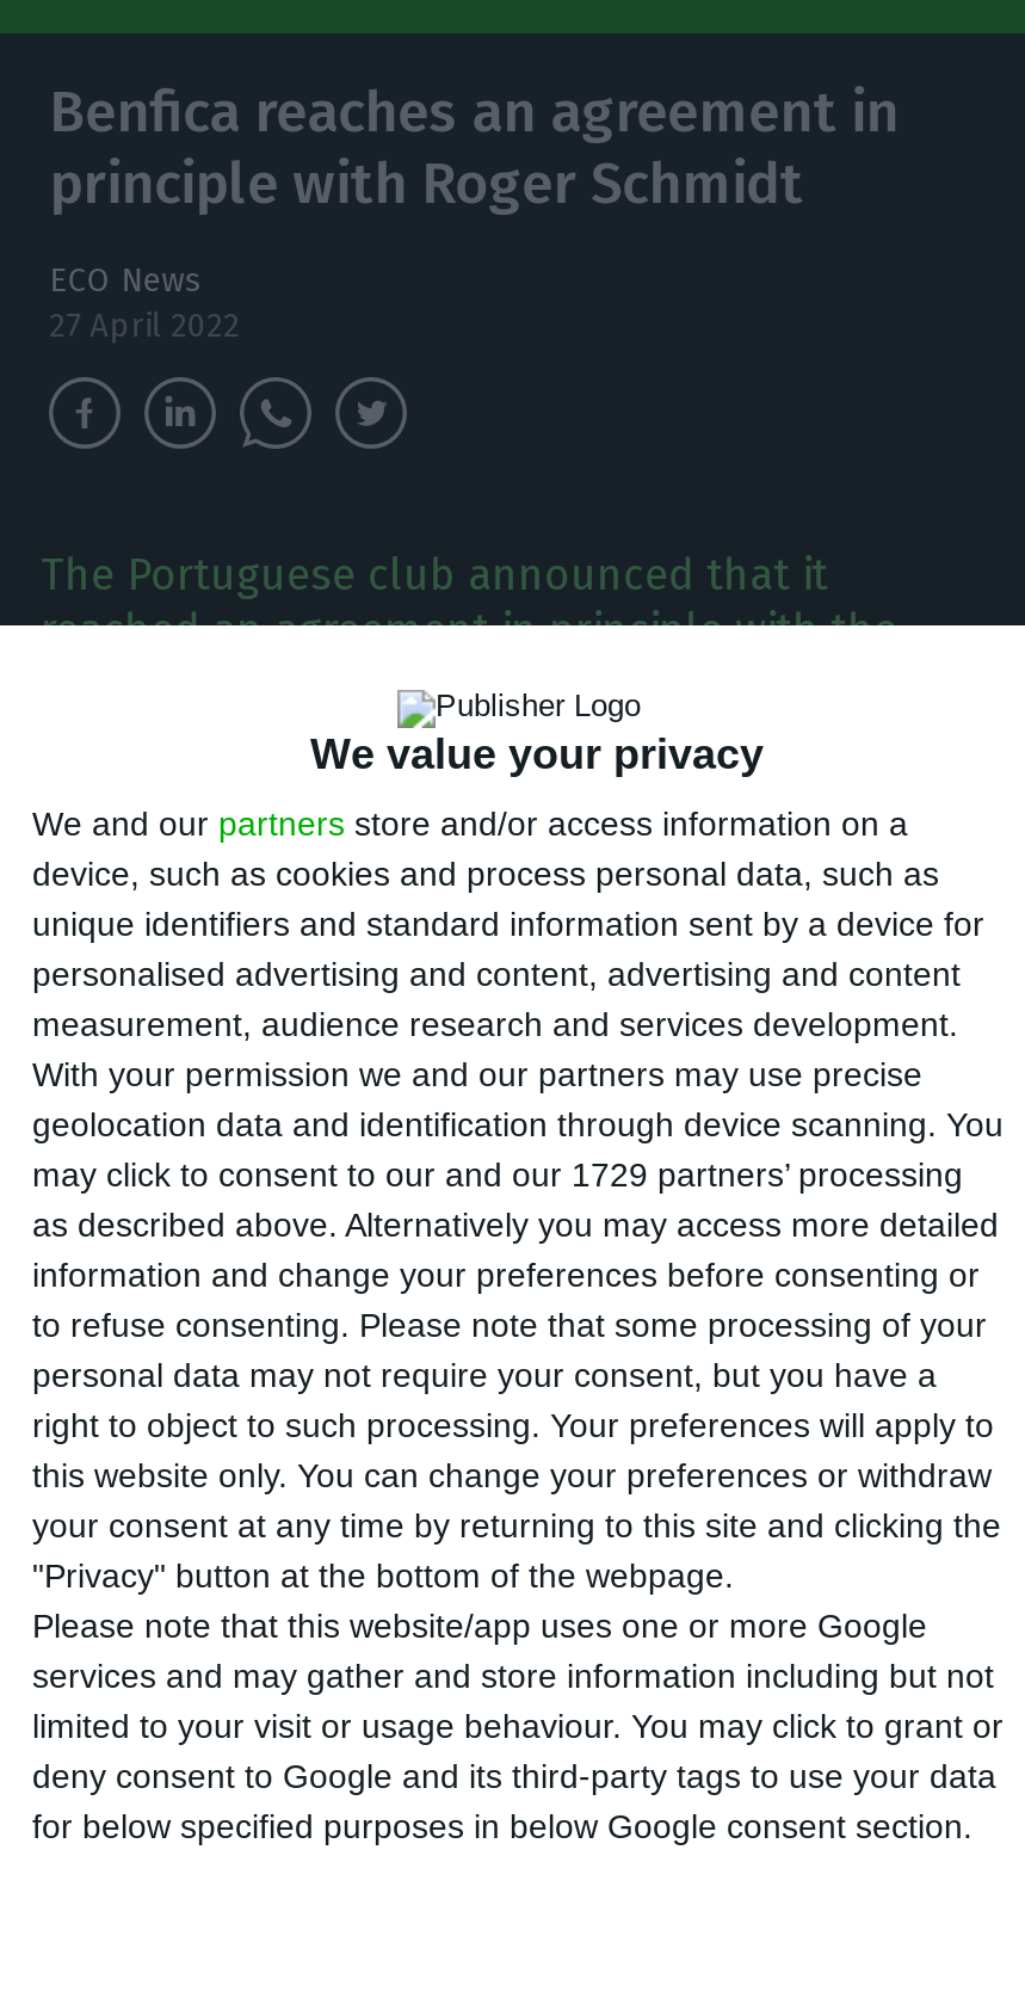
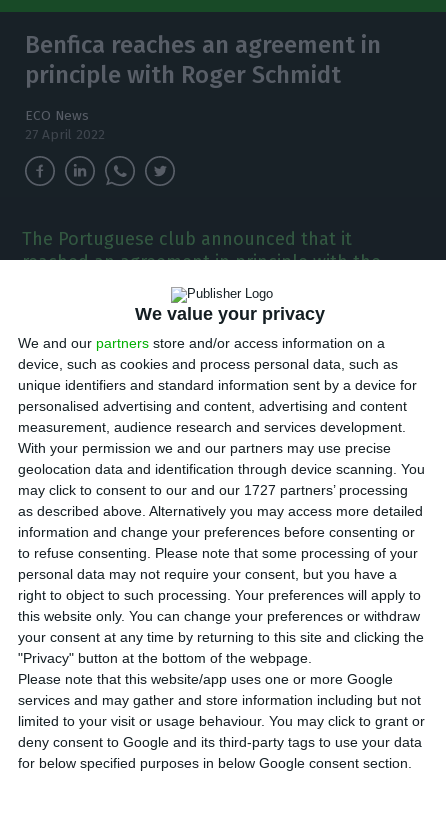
[32,1156,963,1195] may click to consent to our and our 1729 partners’ processing -> [18,482,408,498] may click to consent to our and our 1727 partners’ processing

